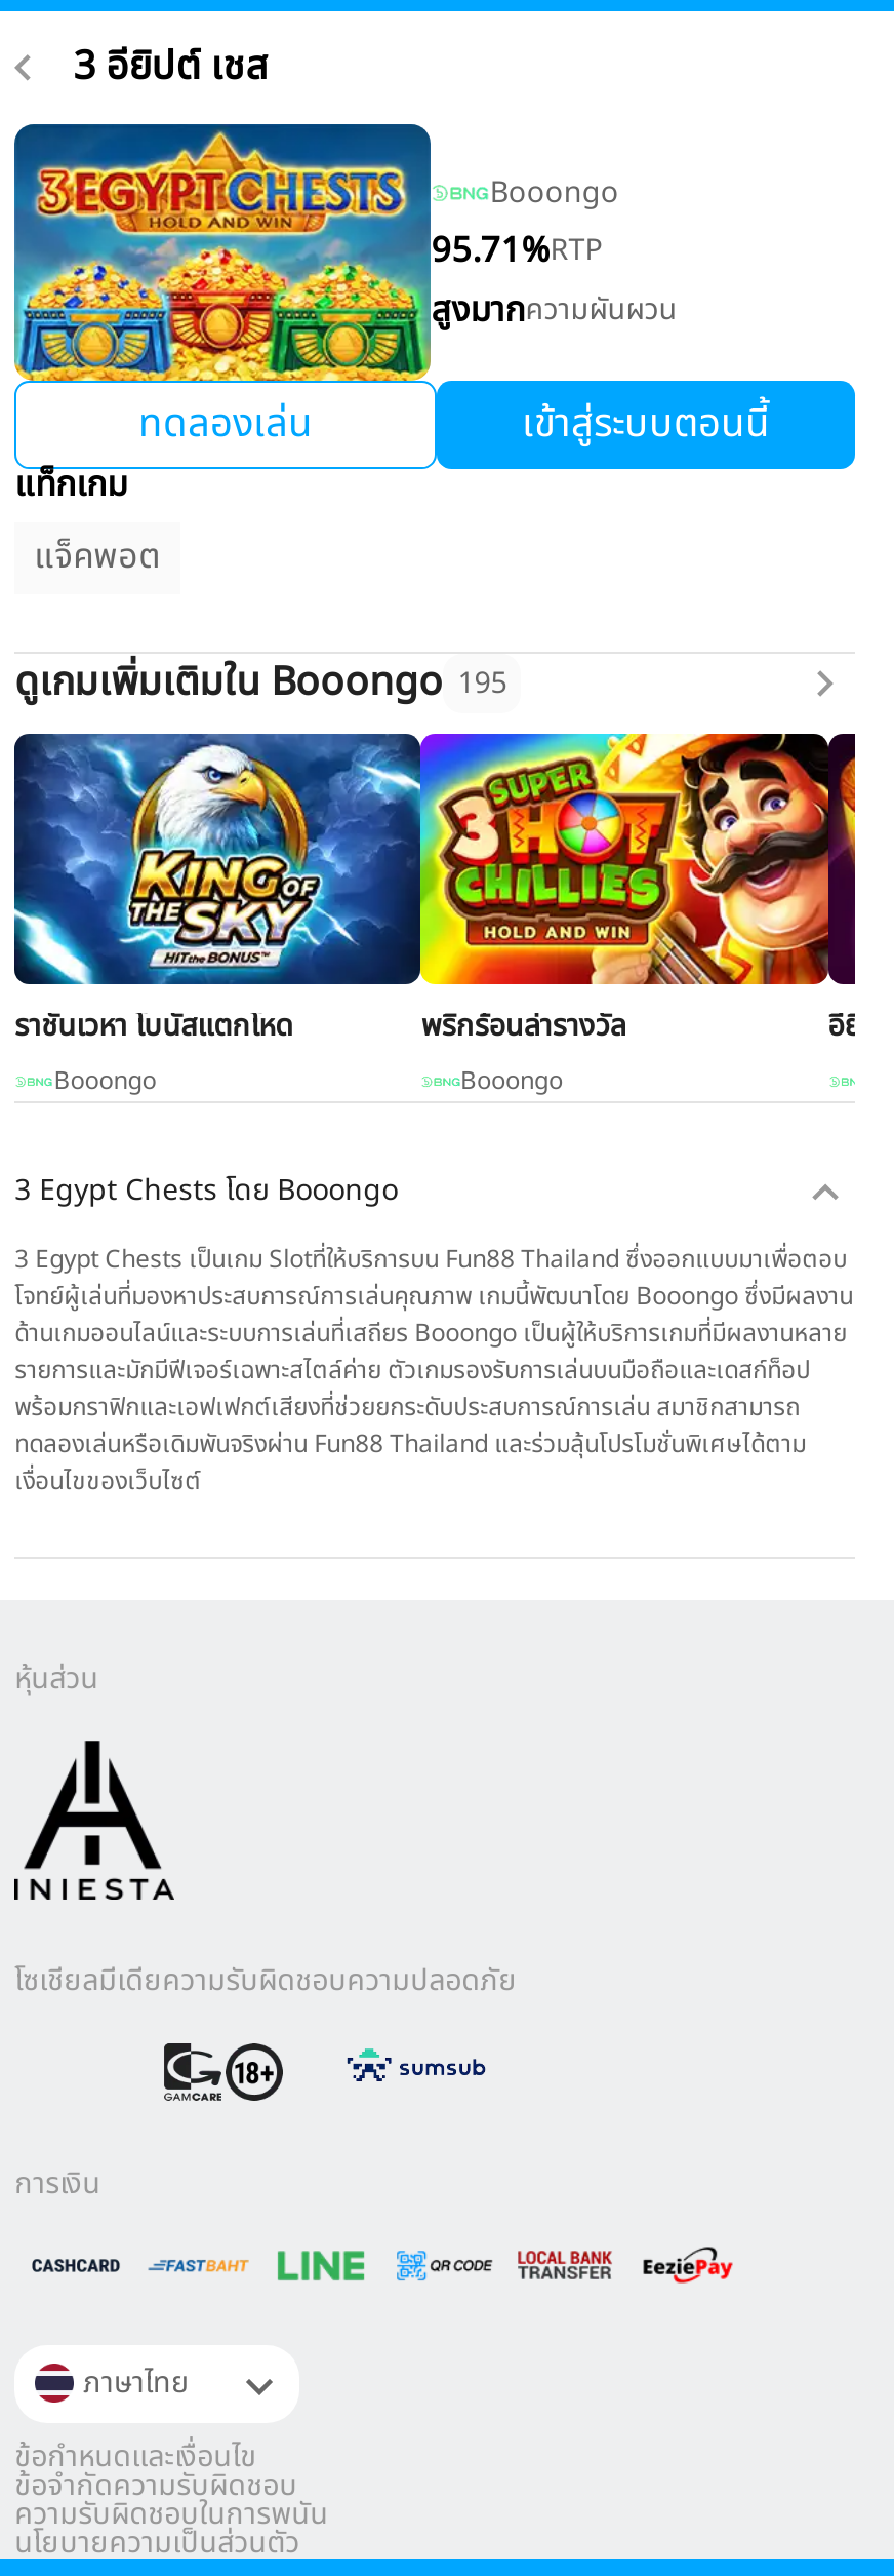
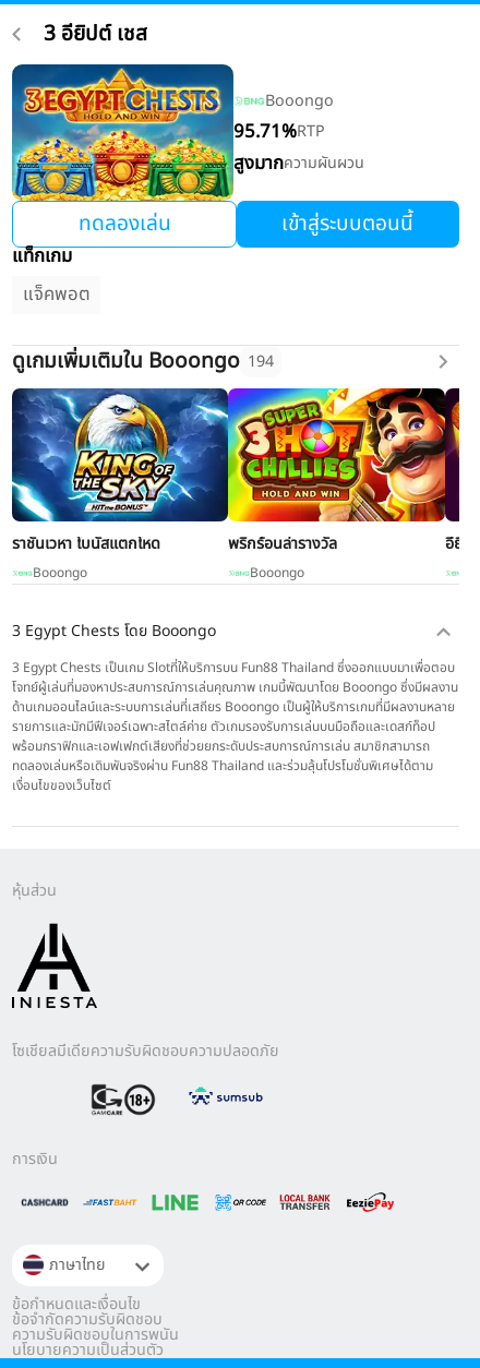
[15,654,507,714] ดูเกมเพิ่มเติมใน Booongo 195 -> [12,346,274,378] ดูเกมเพิ่มเติมใน Booongo 194

